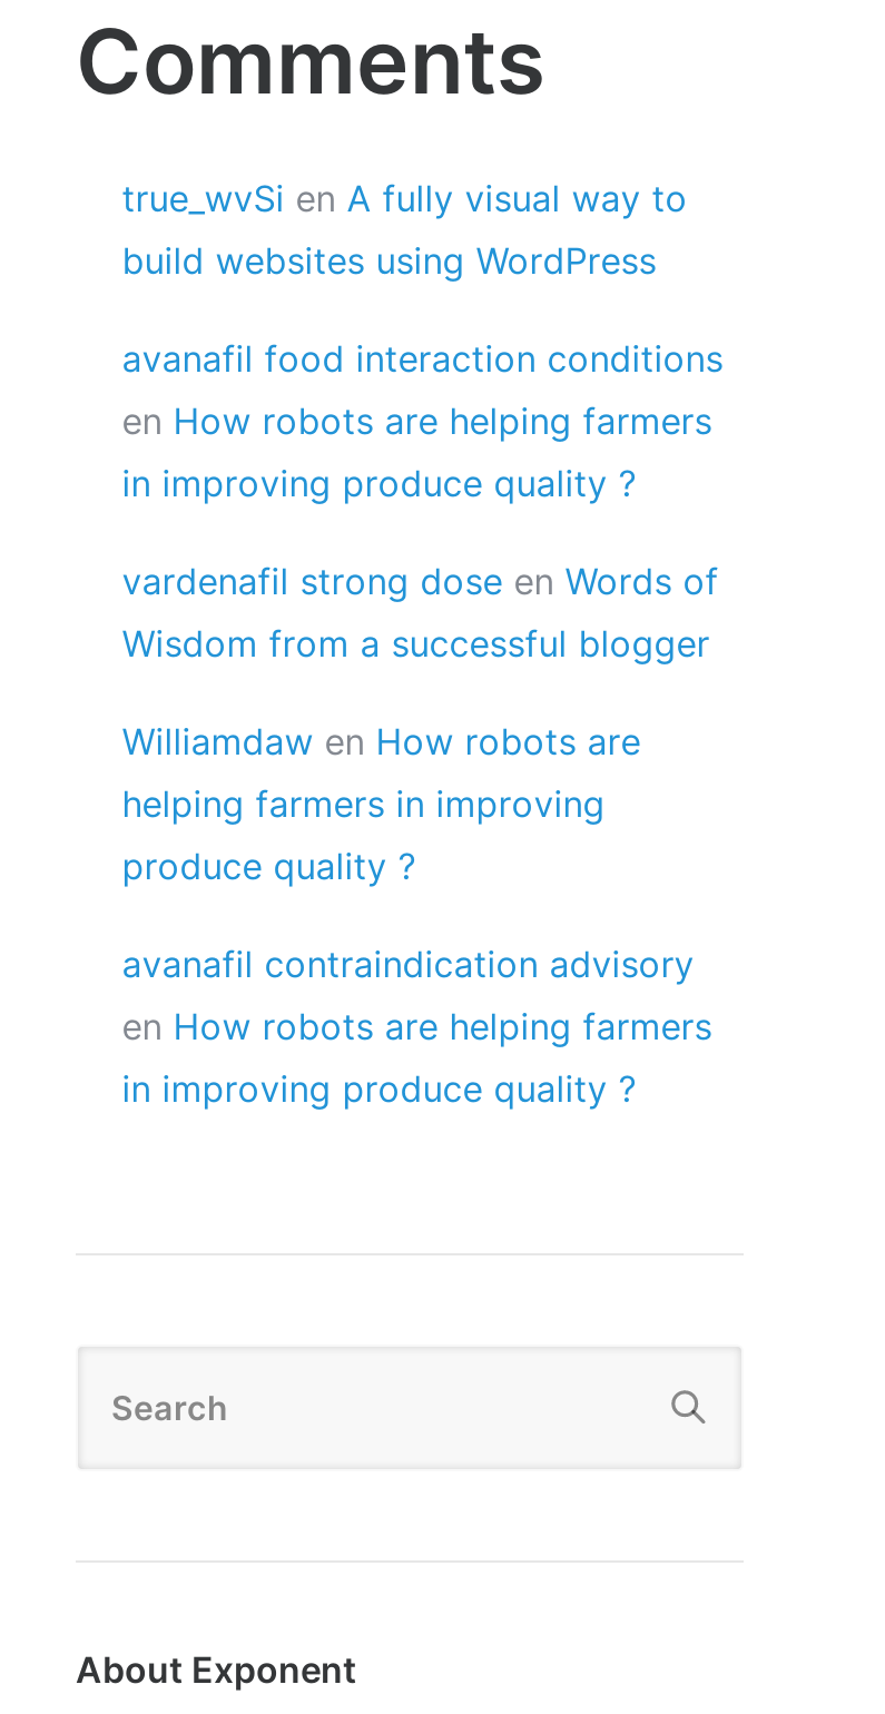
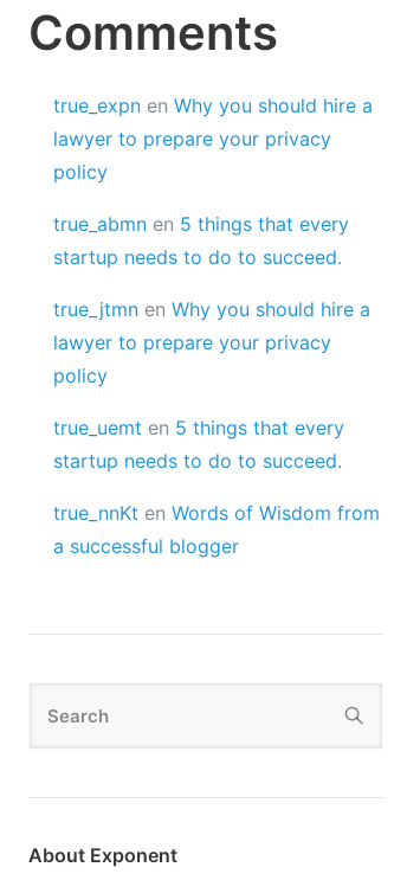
[122,175,688,282] true_wvSi en A fully visual way to | build websites using WordPress -> [53,93,372,183] true_expn en Why you should hire a | lawyer to prepare your privacy | policy
[122,336,723,505] avanafil food interaction conditions | en How robots are helping farmers | in improving produce quality ? -> [53,212,349,269] true_abmn en 5 things that every | startup needs to do to succeed.
[122,558,719,665] vardenafil strong dose en Words of | Wisdom from a successful blogger -> [53,297,370,387] true_jtmn en Why you should hire a | lawyer to prepare your privacy | policy
[122,719,641,888] Williamdaw en How robots are | helping farmers in improving | produce quality ? -> [53,415,344,472] true_uemt en 5 things that every | startup needs to do to succeed.
[122,941,712,1110] avanafil contraindication advisory | en How robots are helping farmers | in improving produce quality ? -> [53,501,380,558] true_nnKt en Words of Wisdom from | a successful blogger

